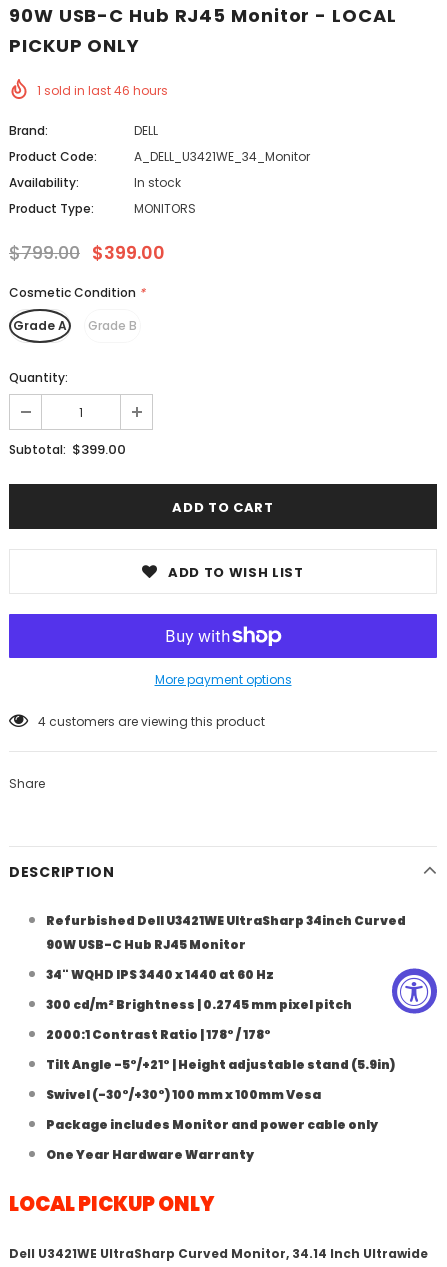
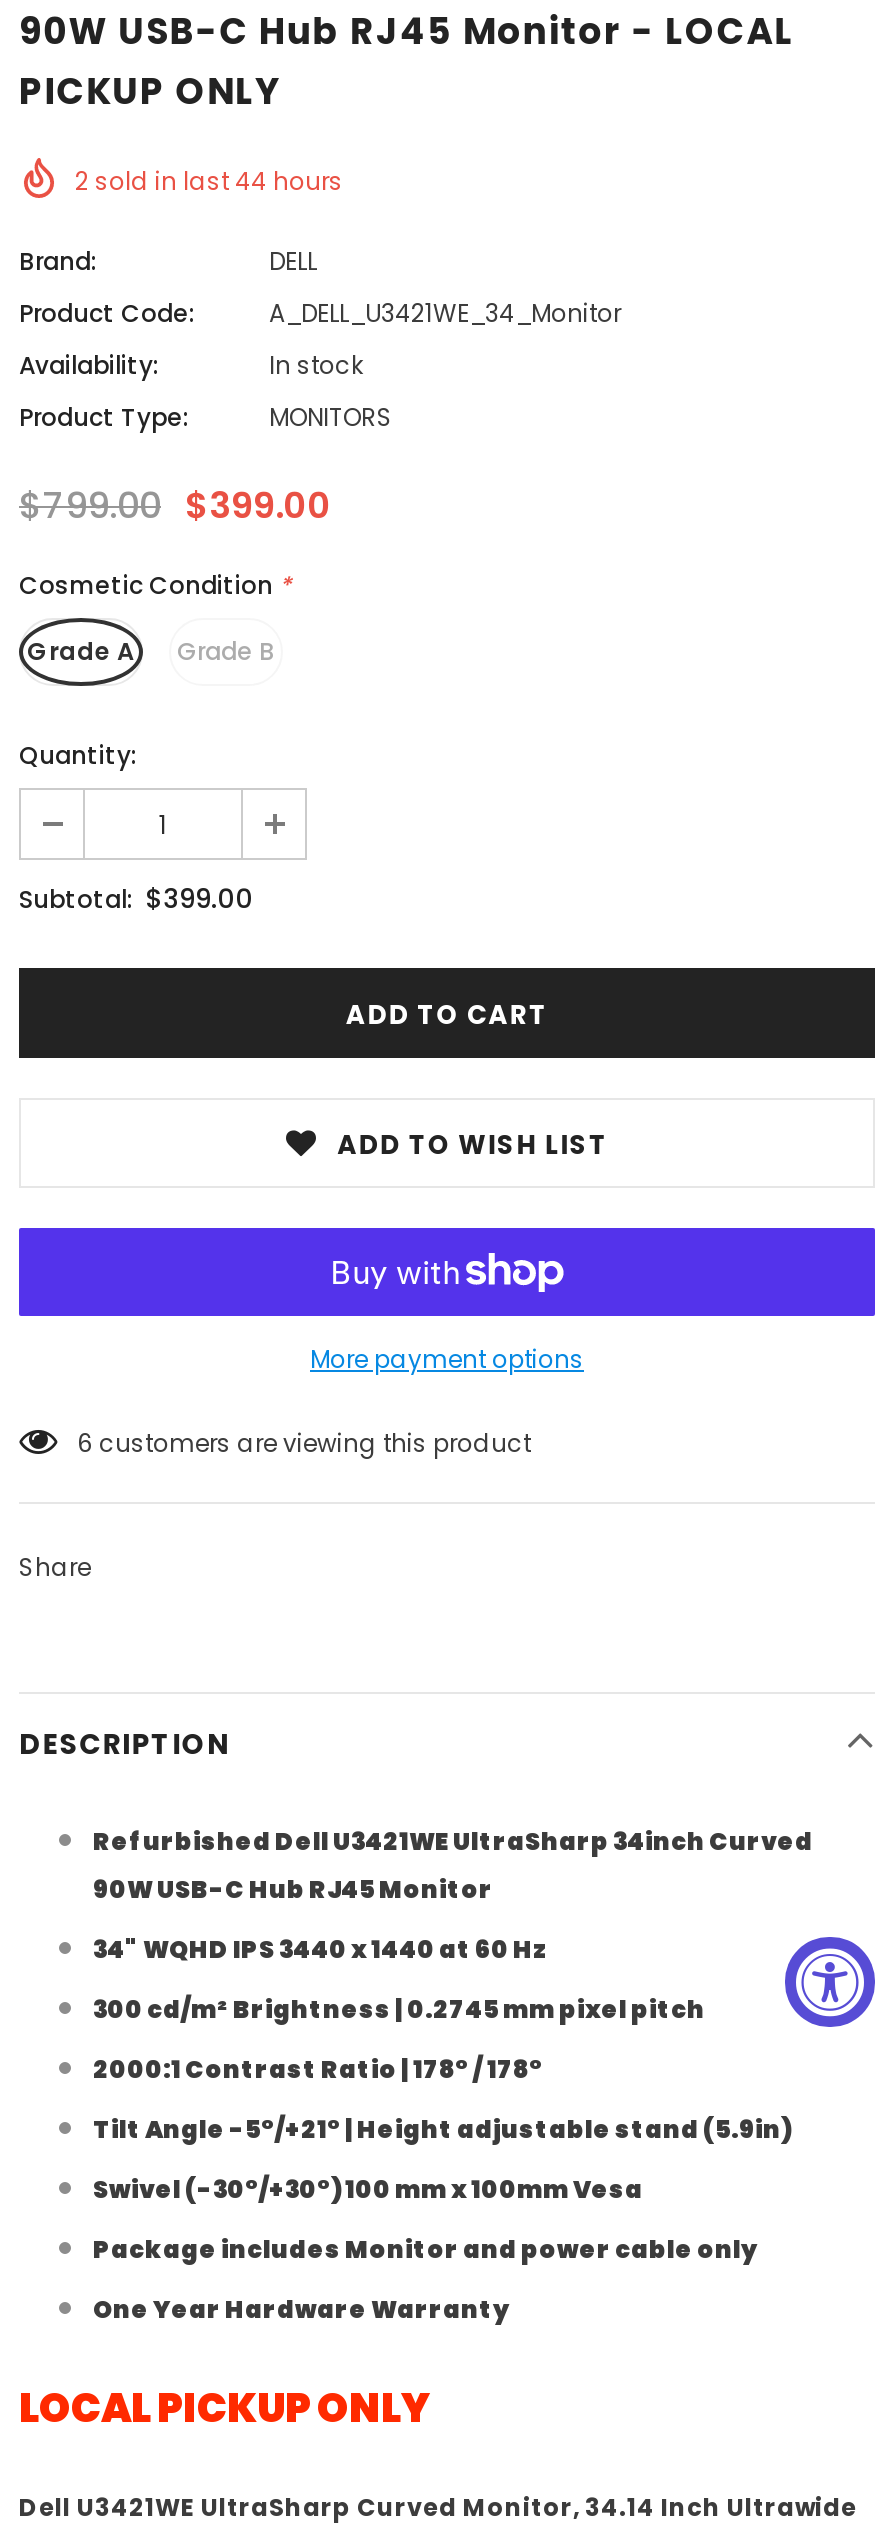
[37,82,168,99] 1 sold in last 46 hours -> [75,163,343,197] 2 sold in last 44 hours
[38,713,265,730] 4 customers are viewing this product -> [77,1425,531,1459] 6 customers are viewing this product

